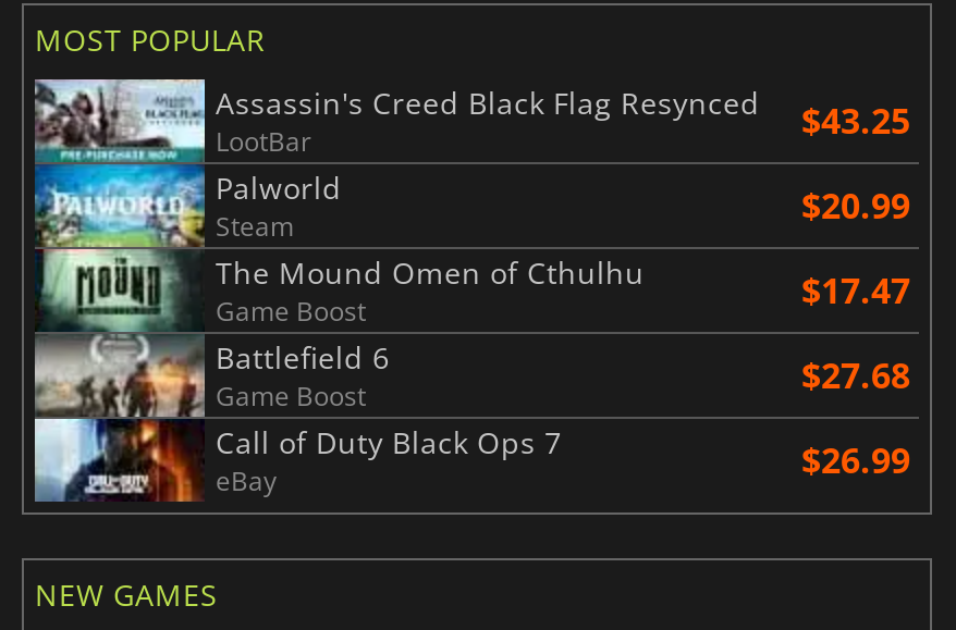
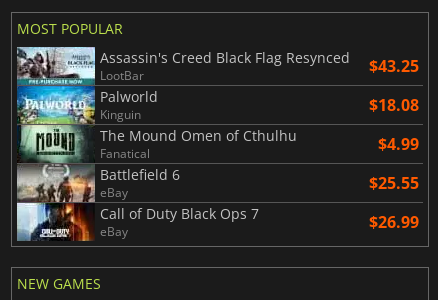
[216,182,910,245] Steam | $20.99 -> [100,94,419,123] Kinguin | $18.08
[216,267,910,330] Game Boost | $17.47 -> [100,133,419,162] Fanatical | $4.99
[216,351,910,415] Game Boost | $27.68 -> [100,172,419,201] eBay | $25.55

